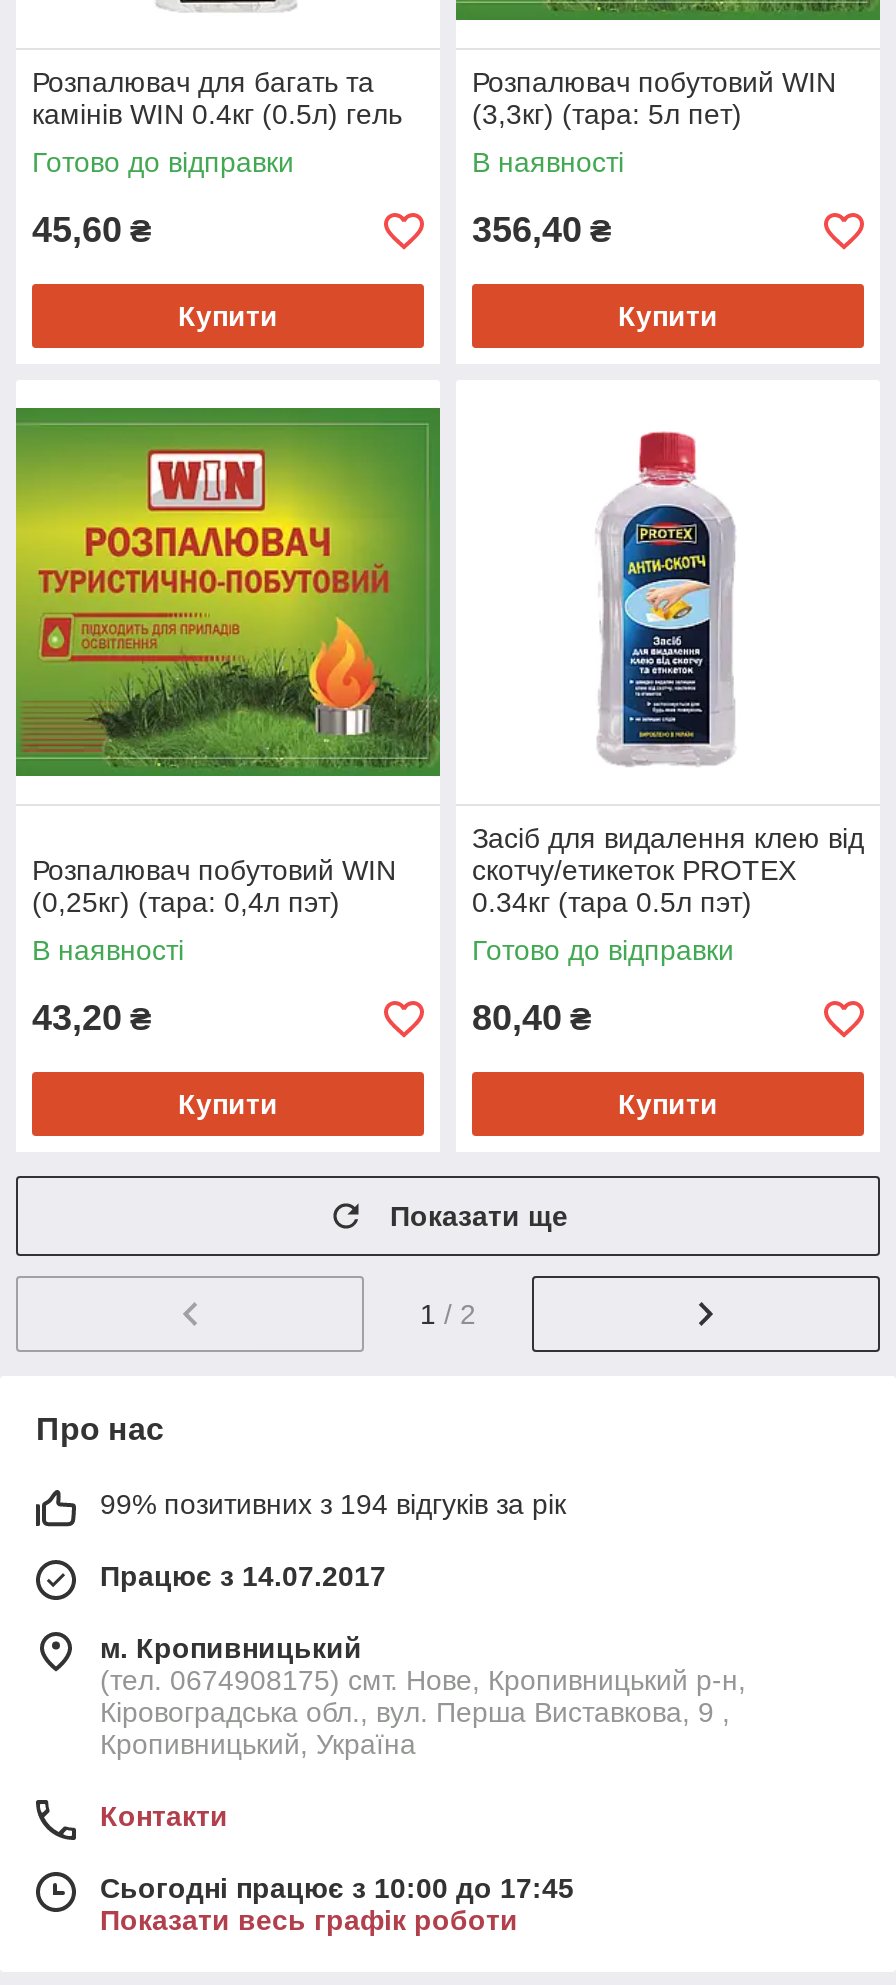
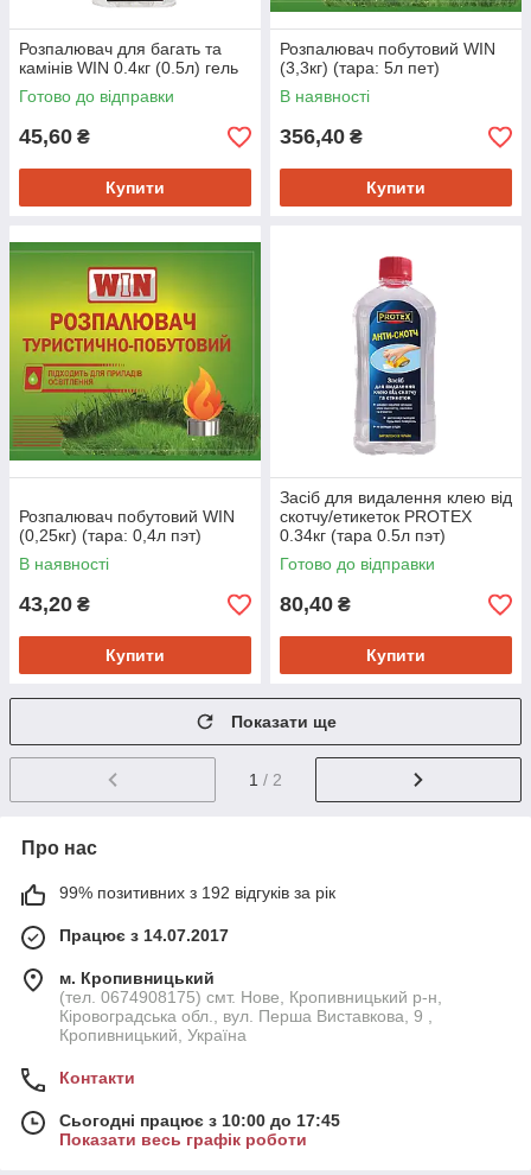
[100,1488,566,1520] 99% позитивних з 194 відгуків за рік -> [59,883,335,902] 99% позитивних з 192 відгуків за рік

